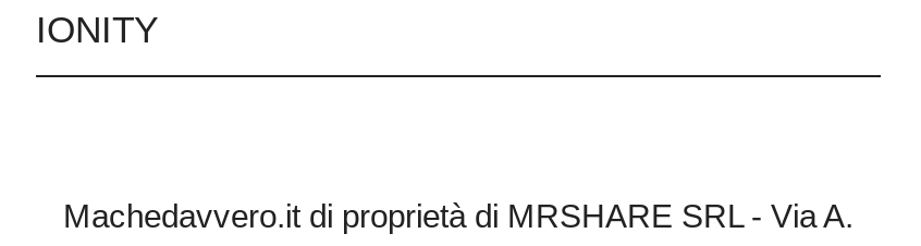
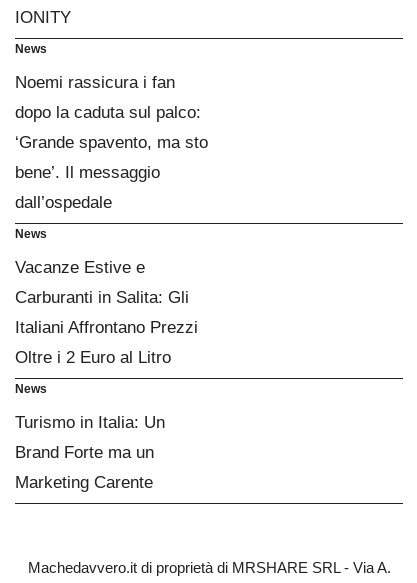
none -> [15,42,208,492] News | Noemi rassicura i fan | dopo la caduta sul palco: | ‘Grande spavento, ma sto | bene’. Il messaggio | dall’ospedale | News | Vacanze Estive e | Carburanti in Salita: Gli | Italiani Affrontano Prezzi | Oltre i 2 Euro al Litro | News | Turismo in Italia: Un | Brand Forte ma un | Marketing Carente

